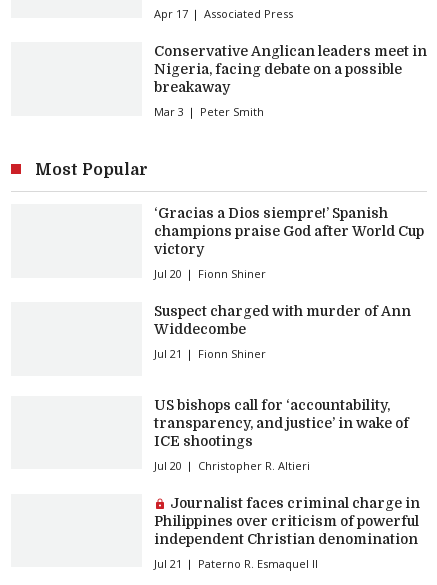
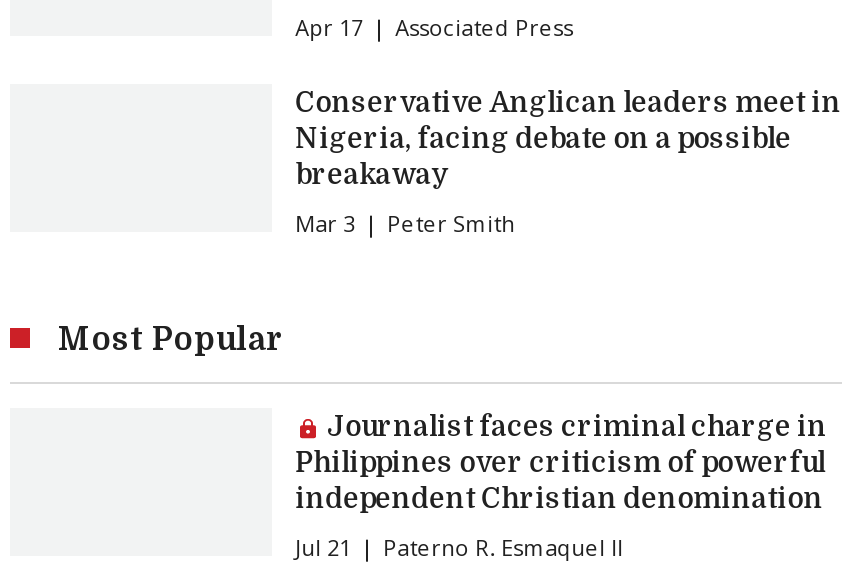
[154,205,424,473] ‘Gracias a Dios siempre!’ Spanish | champions praise God after World Cup | victory | Jul 20 | Fionn Shiner | Suspect charged with murder of Ann | Widdecombe | Jul 21 | Fionn Shiner | US bishops call for ‘accountability, | transparency, and justice’ in wake of | ICE shootings | Jul 20 | Christopher R. Altieri -> none

